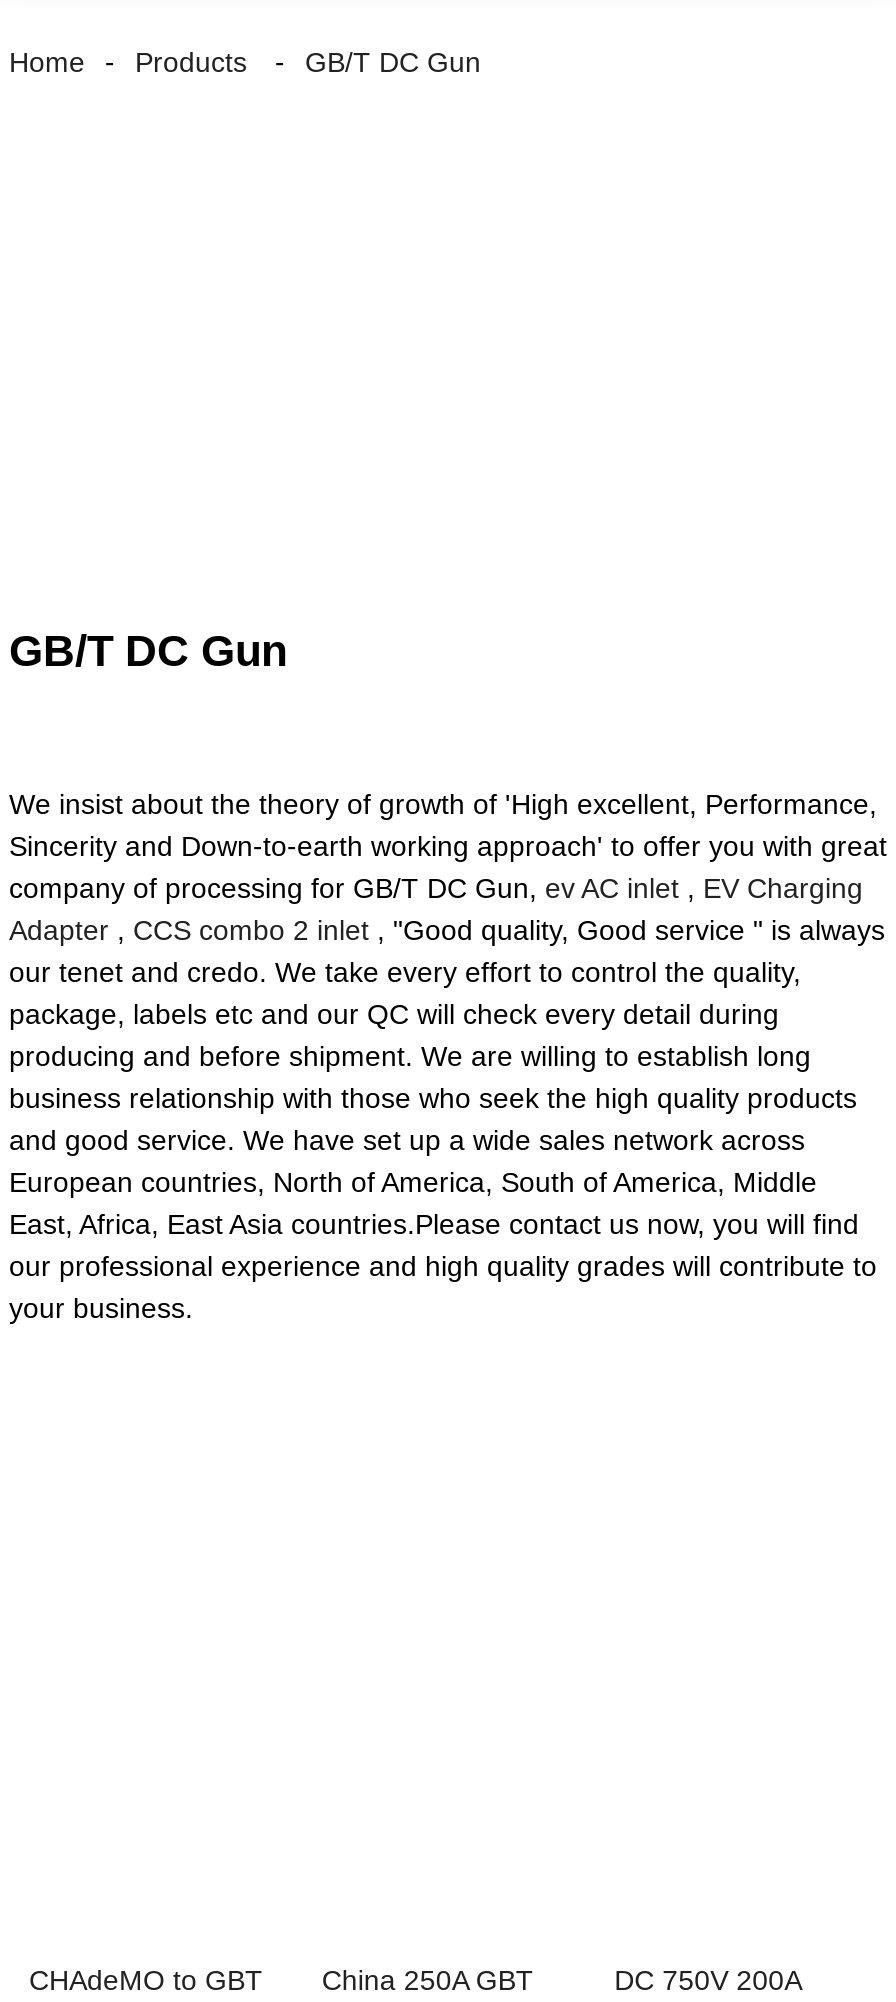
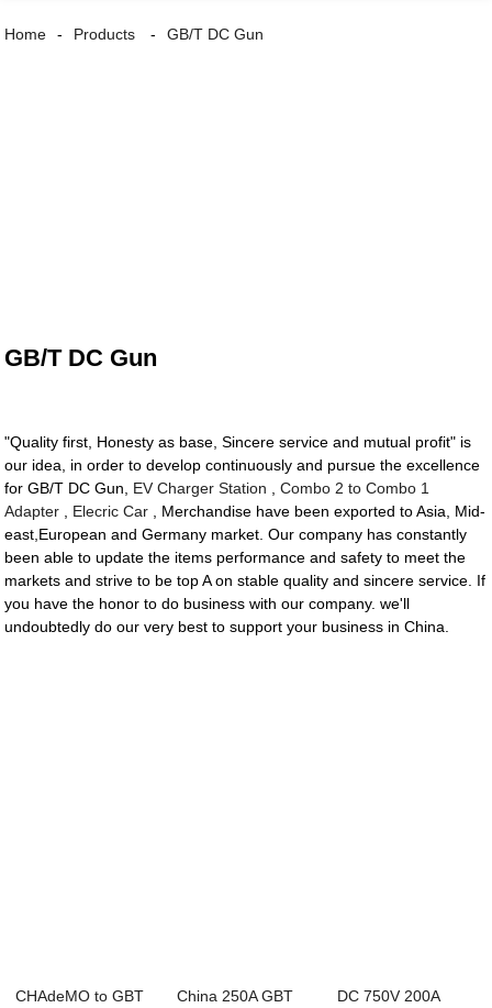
[9,788,887,1324] We insist about the theory of growth of 'High excellent, Performance, | Sincerity and Down-to-earth working approach' to offer you with great | company of processing for GB/T DC Gun, ev AC inlet, EV Charging | Adapter, CCS combo 2 inlet, "Good quality, Good service " is always | our tenet and credo. We take every effort to control the quality, | package, labels etc and our QC will check every detail during | producing and before shipment. We are willing to establish long | business relationship with those who seek the high quality products | and good service. We have set up a wide sales network across | European countries, North of America, South of America, Middle | East, Africa, East Asia countries.Please contact us now, you will find | our professional experience and high quality grades will contribute to | your business. -> [5,433,486,635] "Quality first, Honesty as base, Sincere service and mutual profit" is | our idea, in order to develop continuously and pursue the excellence | for GB/T DC Gun, EV Charger Station, Combo 2 to Combo 1 | Adapter, Elecric Car, Merchandise have been exported to Asia, Mid- | east,European and Germany market. Our company has constantly | been able to update the items performance and safety to meet the | markets and strive to be top A on stable quality and sincere service. If | you have the honor to do business with our company. we'll | undoubtedly do our very best to support your business in China.

